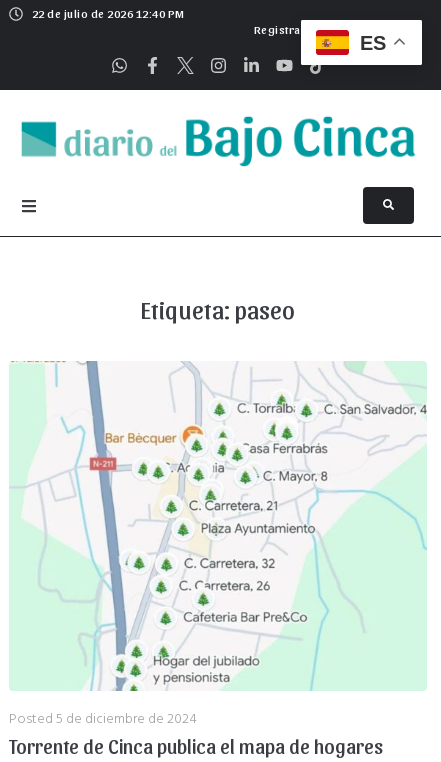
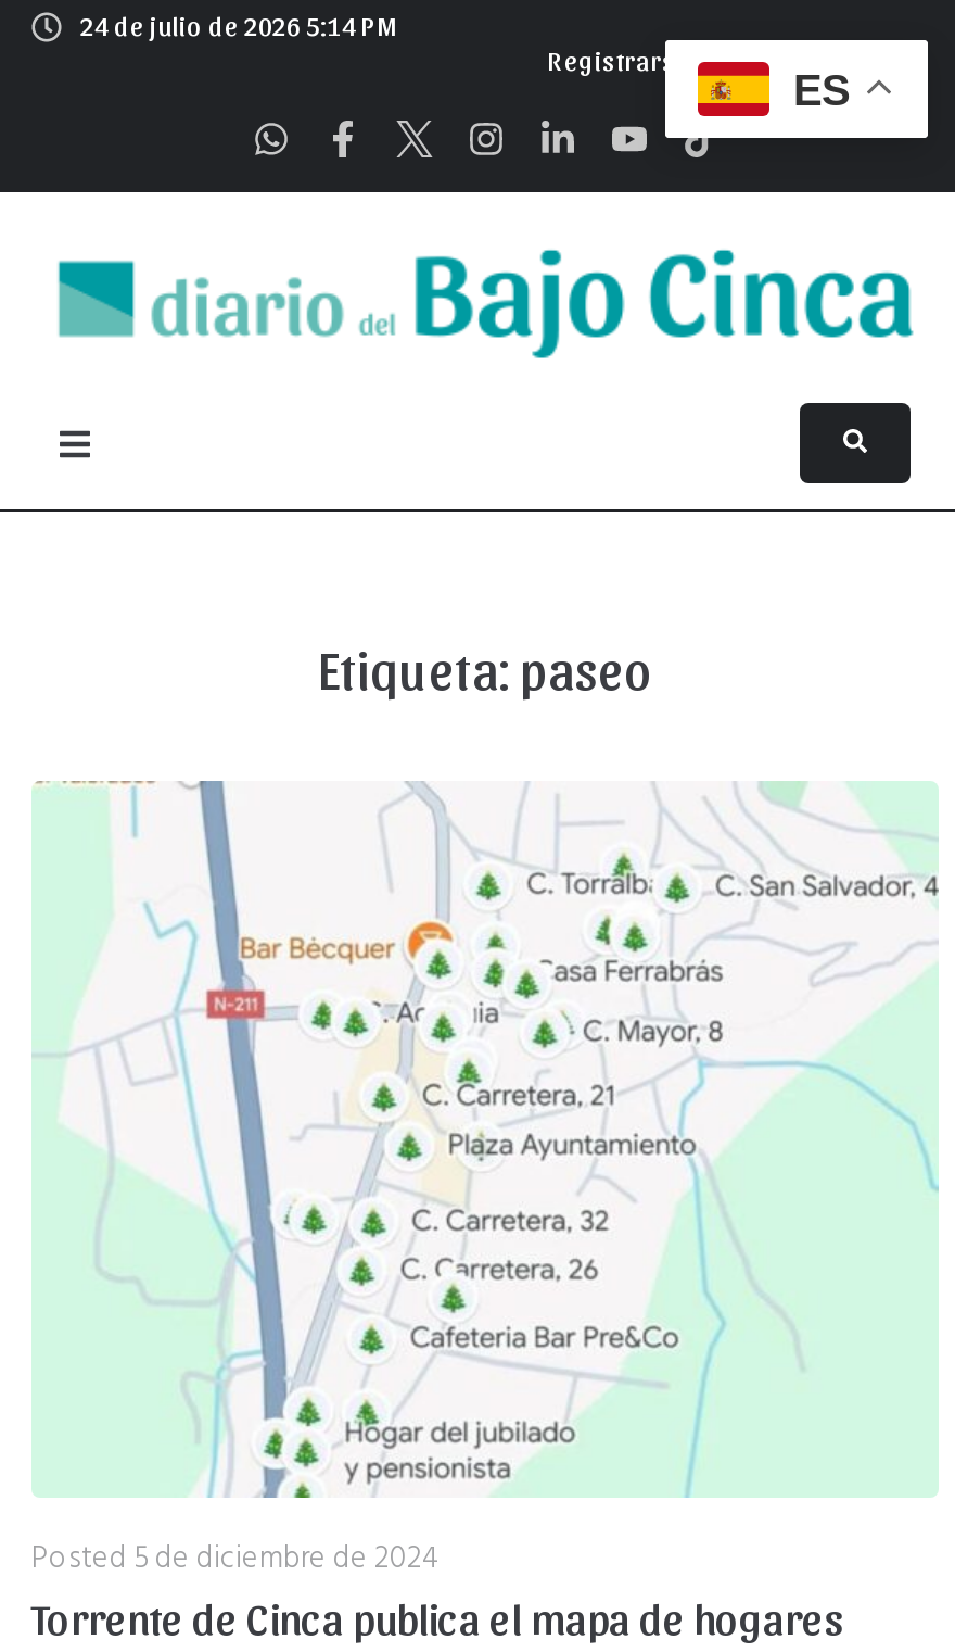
[31,6,184,20] 22 de julio de 2026 12:40 PM -> [80,10,398,40] 24 de julio de 2026 5:14 PM

